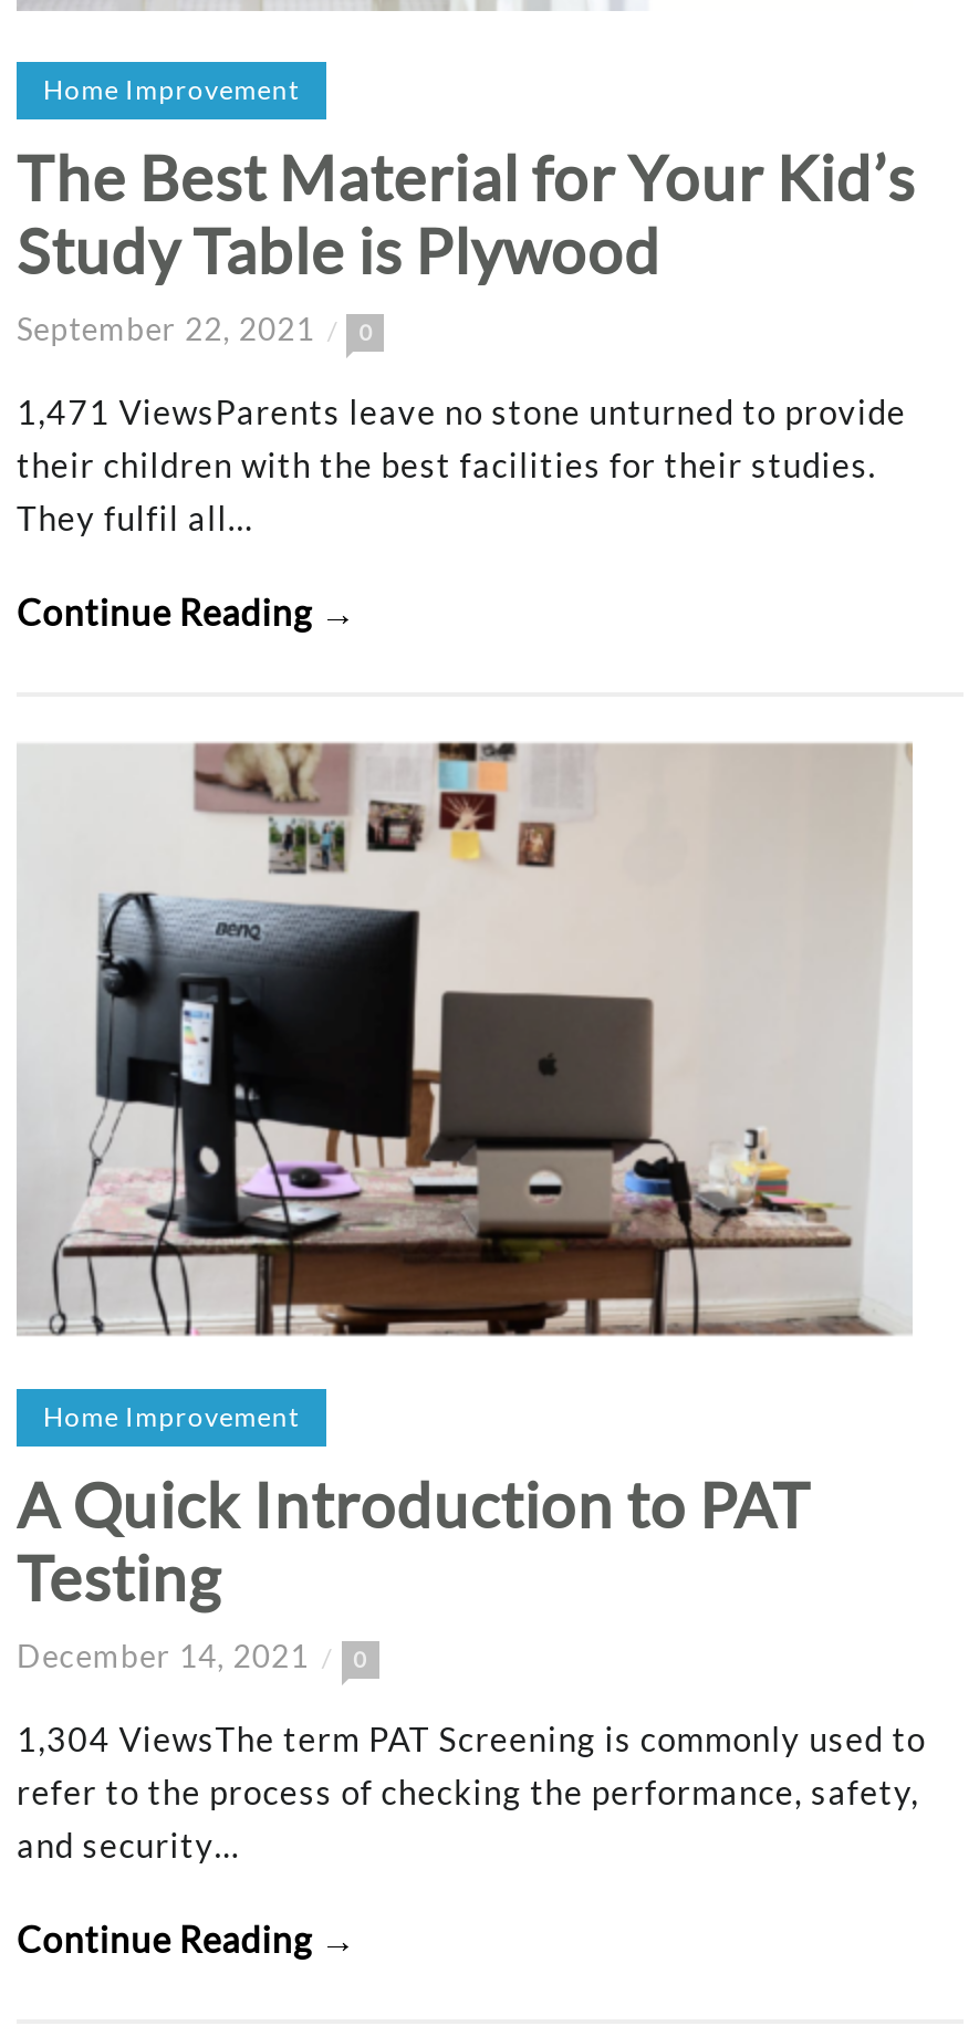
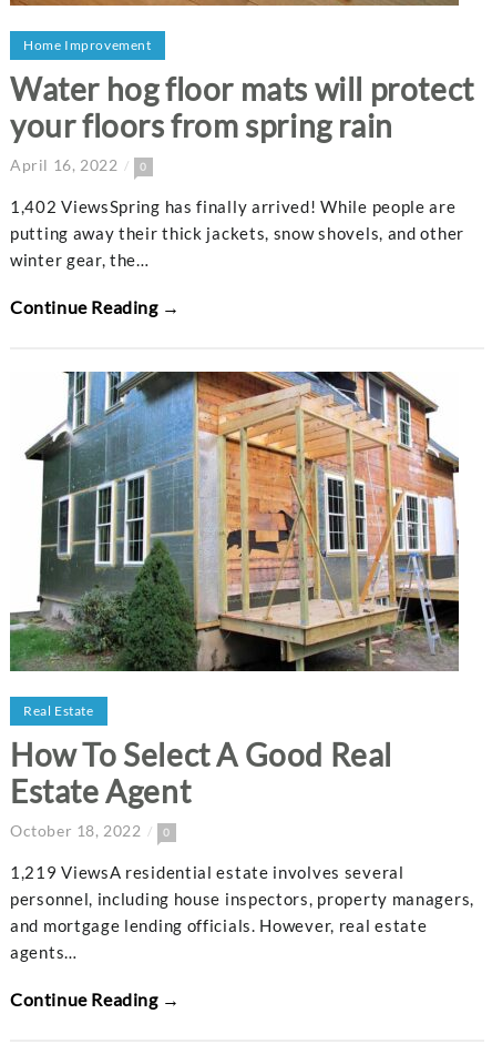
[17,140,915,348] The Best Material for Your Kid’s | Study Table is Plywood | September 22, 2021 -> [10,70,474,175] Water hog floor mats will protect | your floors from spring rain | April 16, 2022
[17,392,906,538] 1,471 ViewsParents leave no stone unturned to provide | their children with the best facilities for their studies. | They fulfil all… -> [10,197,464,270] 1,402 ViewsSpring has finally arrived! While people are | putting away their thick jackets, snow shovels, and other | winter gear, the…
[17,741,915,1675] [image] | Home Improvement | A Quick Introduction to PAT | Testing | December 14, 2021 -> [10,371,460,840] [image] | Real Estate | How To Select A Good Real | Estate Agent | October 18, 2022
[17,1719,926,1865] 1,304 ViewsThe term PAT Screening is commonly used to | refer to the process of checking the performance, safety, | and security… -> [10,862,474,962] 1,219 ViewsA residential estate involves several | personnel, including house inspectors, property managers, | and mortgage lending officials. However, real estate | agents…

